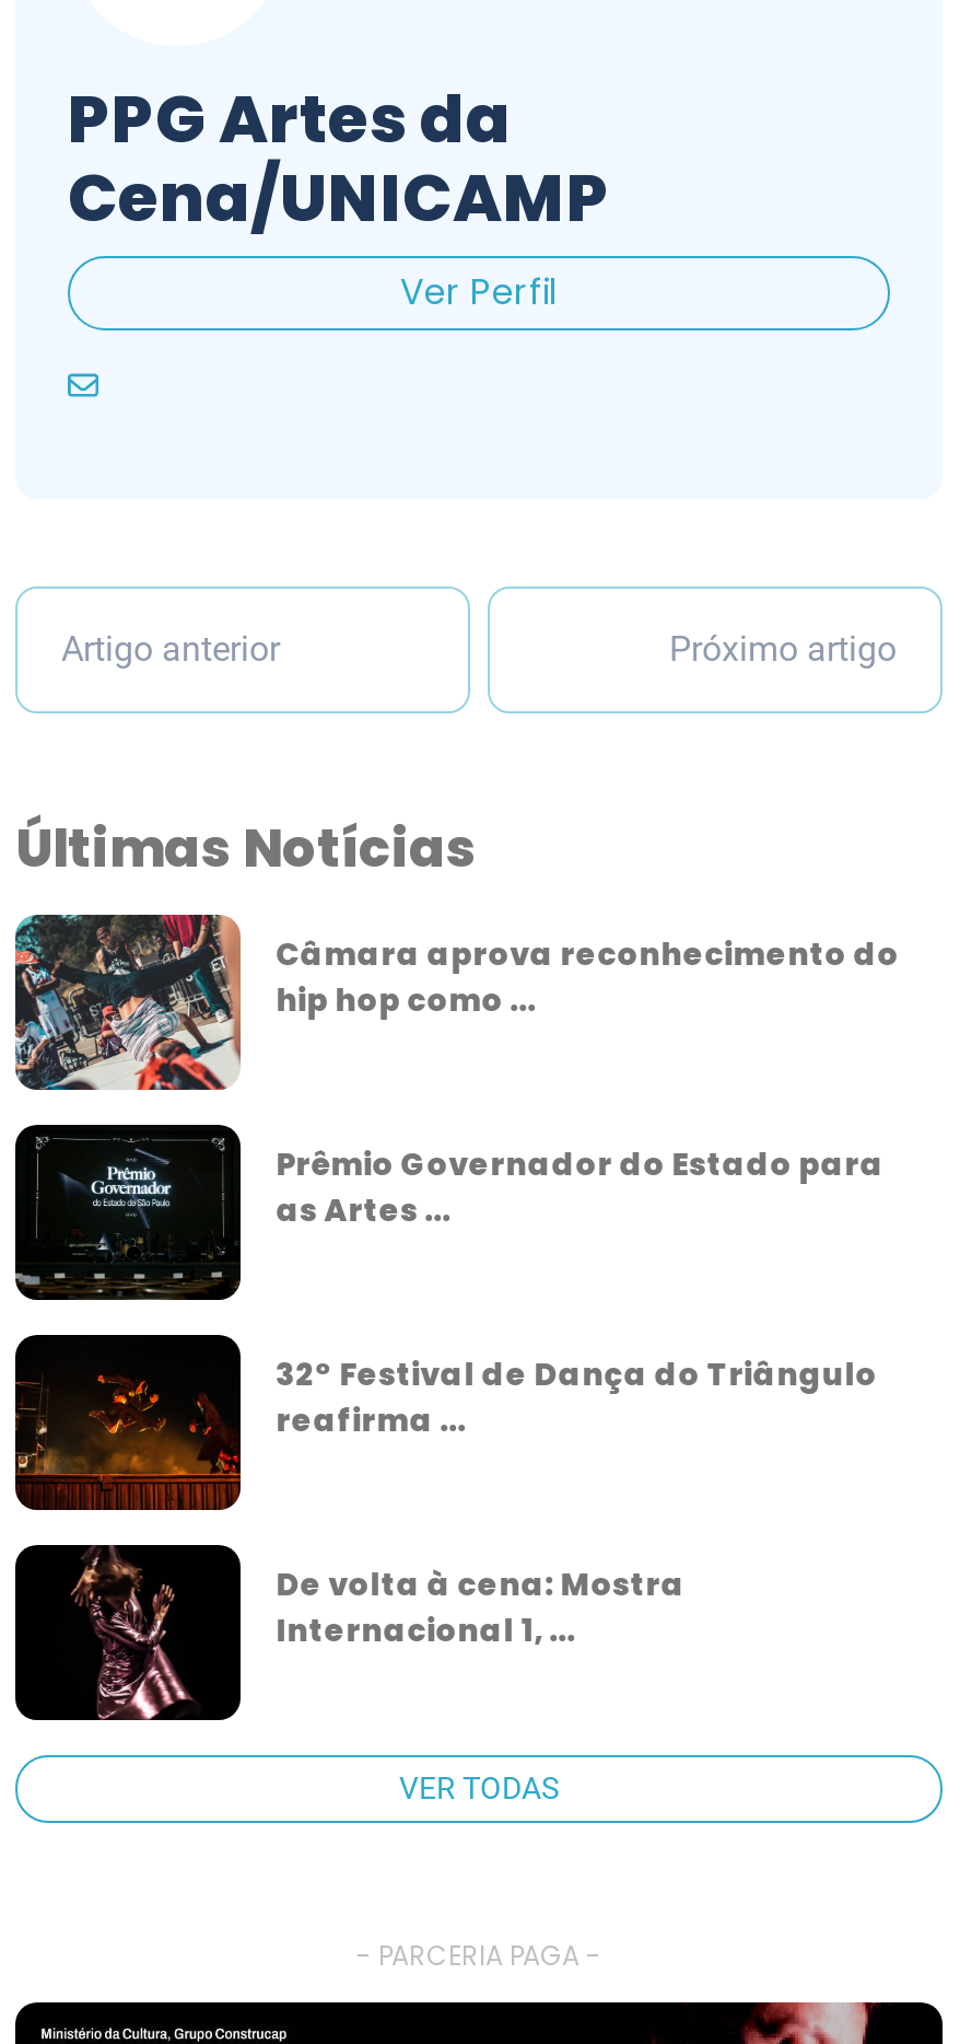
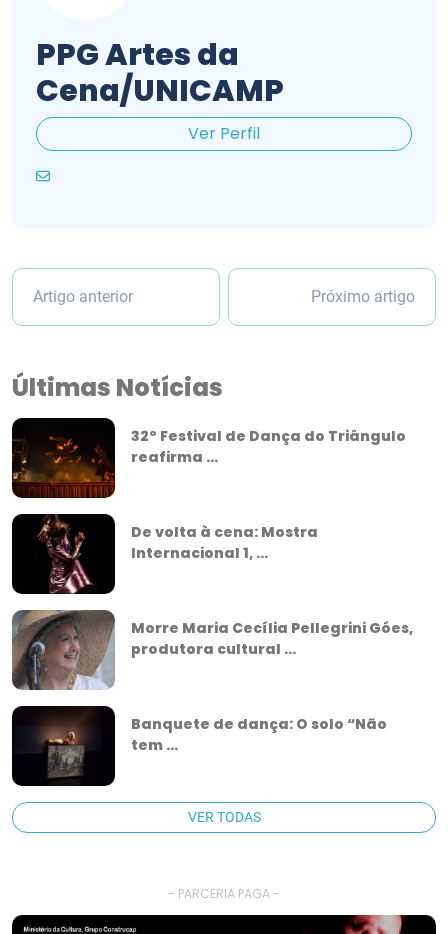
[13,913,899,1092] [image] | Câmara aprova reconhecimento do | hip hop como ... -> none
[15,1127,884,1300] [image] | Prêmio Governador do Estado para | as Artes ... -> none
moved [11,1352,877,1651] -> [10,426,406,563]: [image] | 32º Festival de Dança do Triângulo | reafirma ... | De volta à cena: Mostra | Internacional 1, ...
none -> [11,609,413,691] [image] | Morre Maria Cecília Pellegrini Góes, | produtora cultural ...
none -> [33,707,90,777] [image]
none -> [131,714,387,755] Banquete de dança: O solo “Não | tem ...

